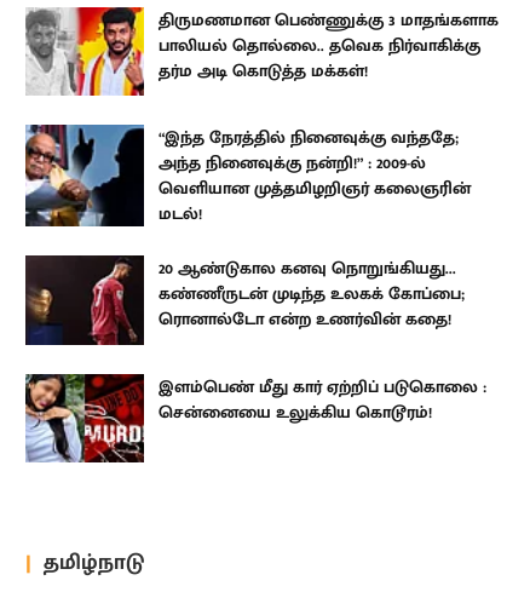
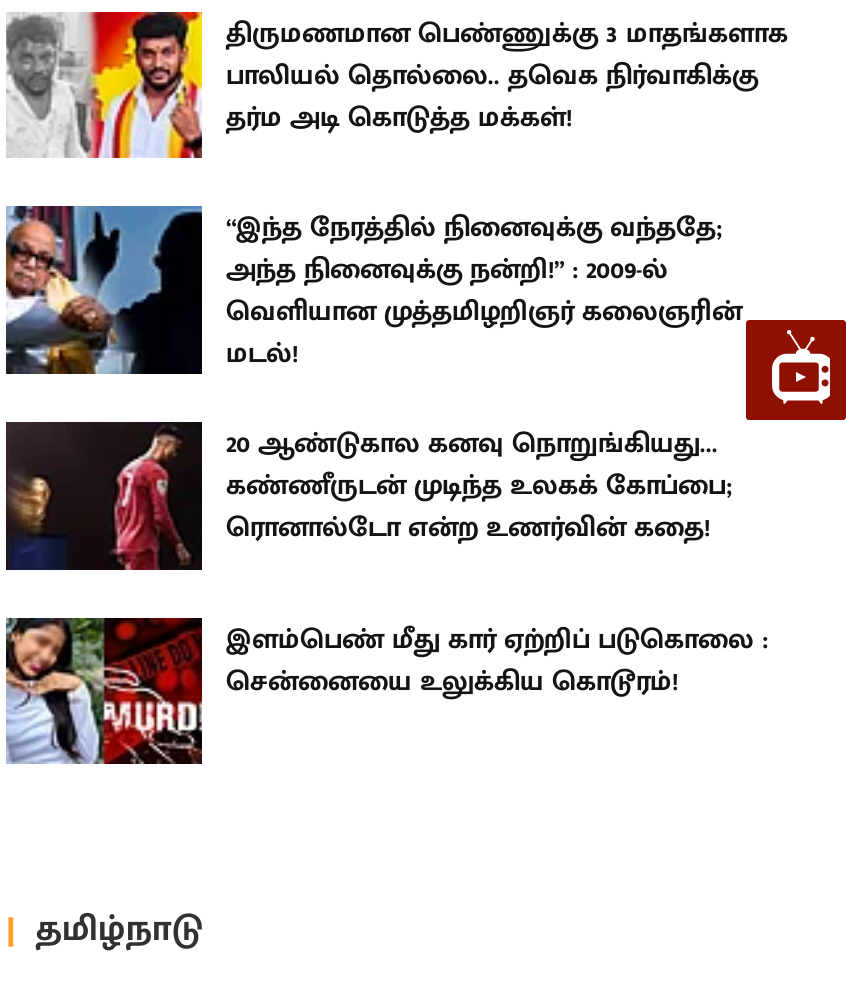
none -> [744,318,840,422] [image]

